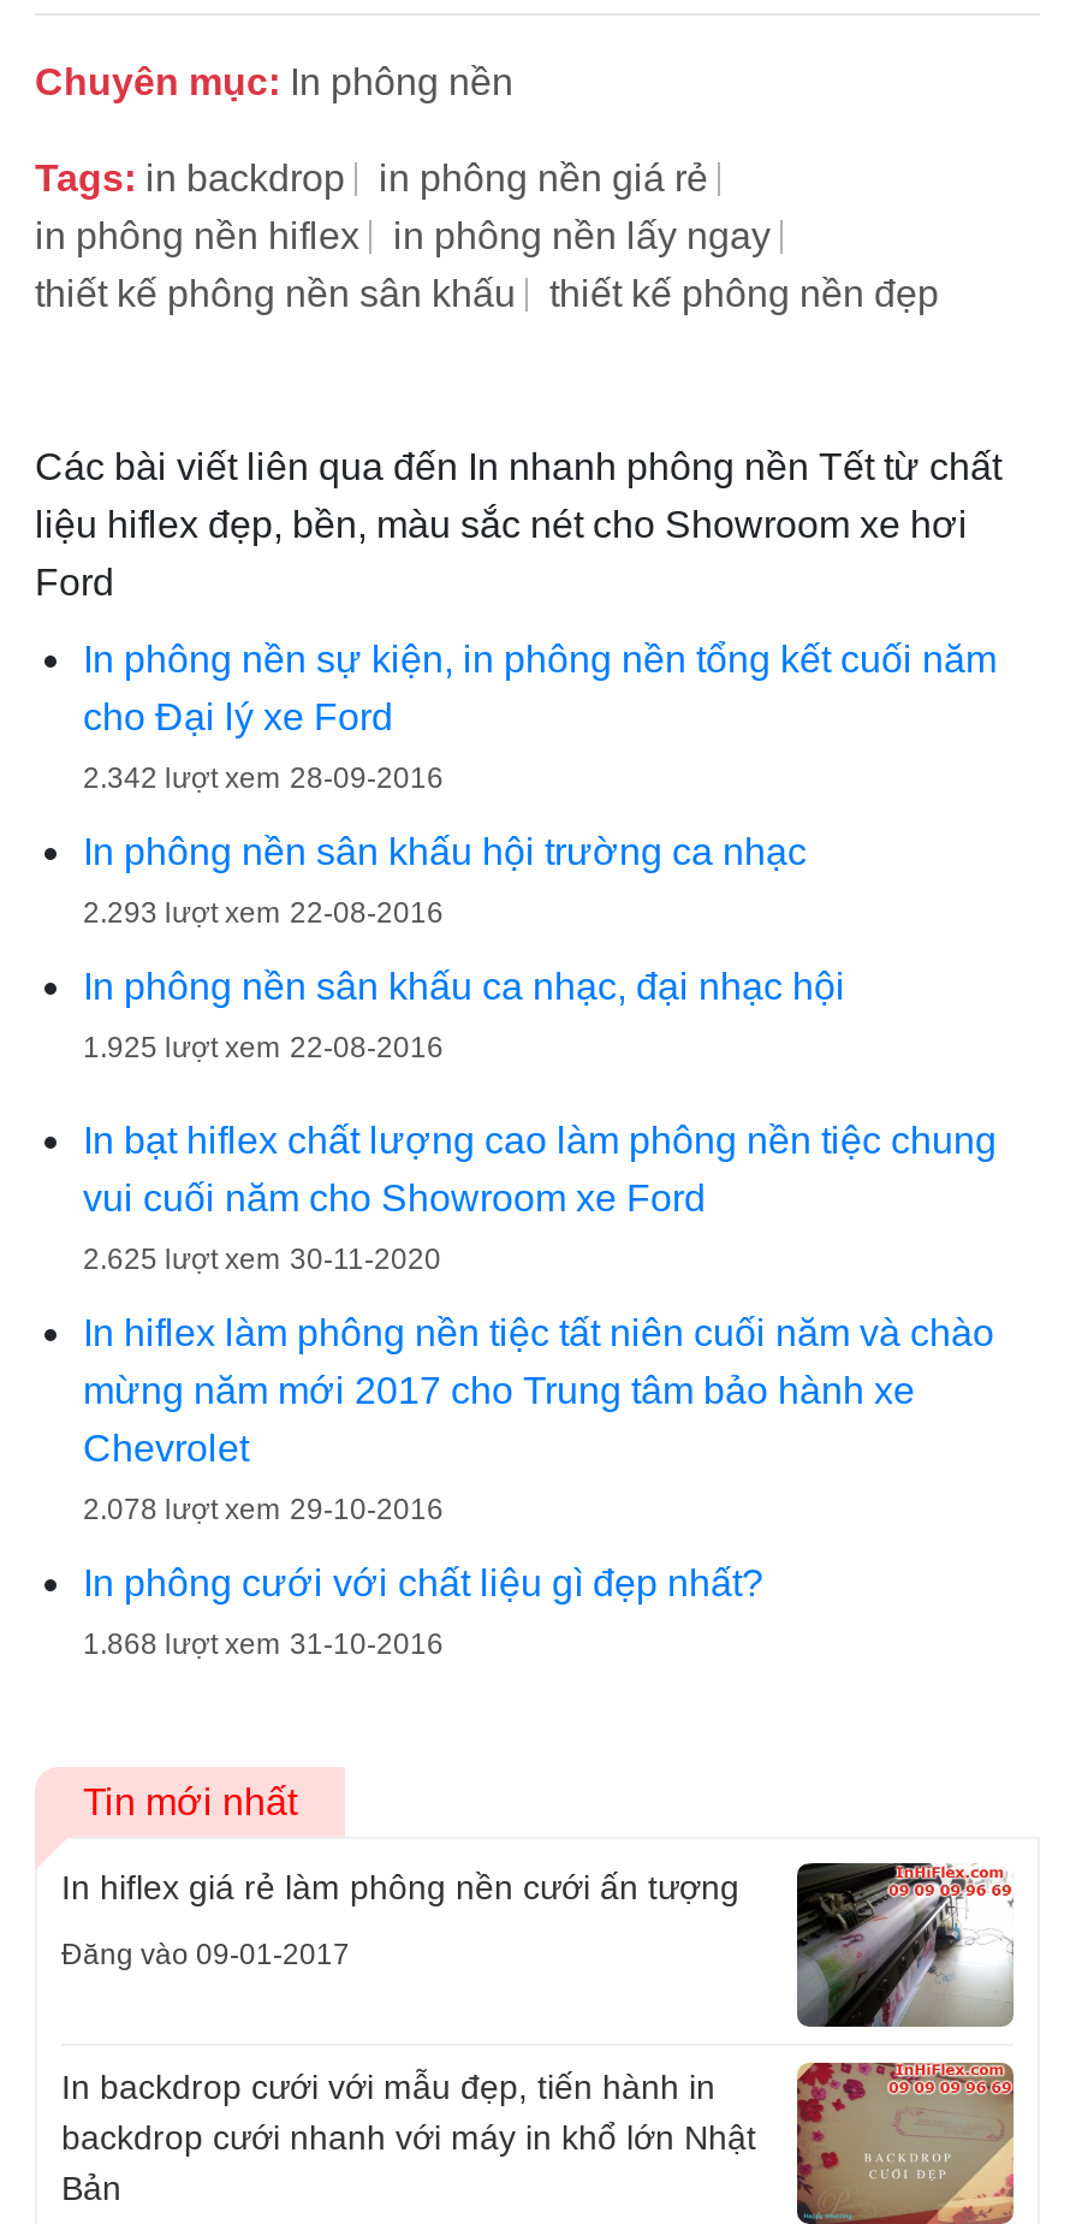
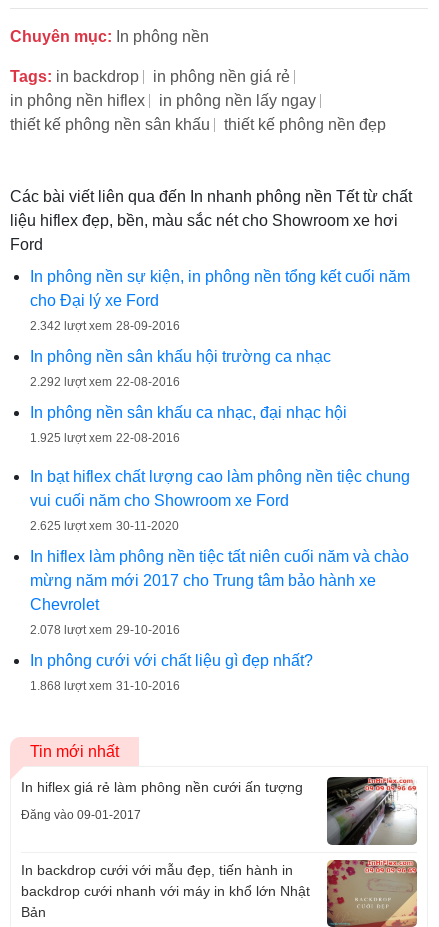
[83,896,444,930] 2.293 lượt xem 22-08-2016 -> [30,375,180,389] 2.292 lượt xem 22-08-2016

